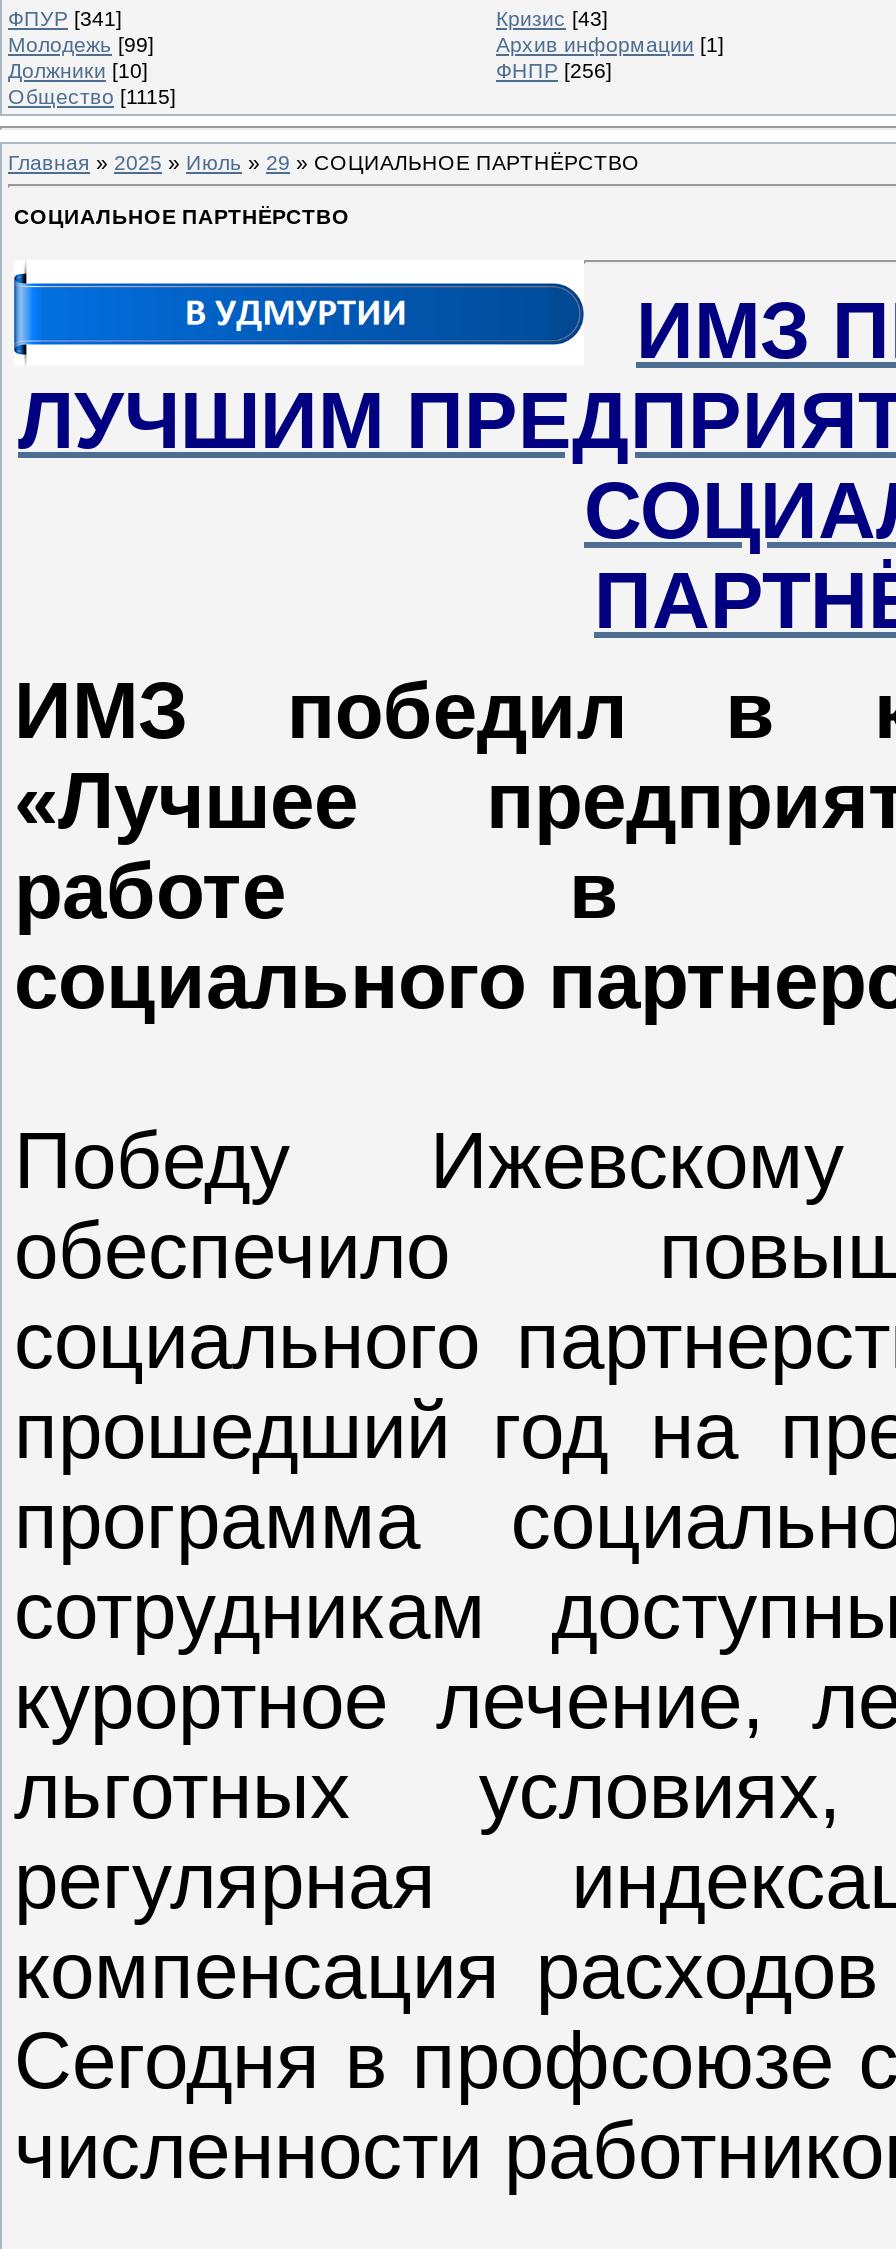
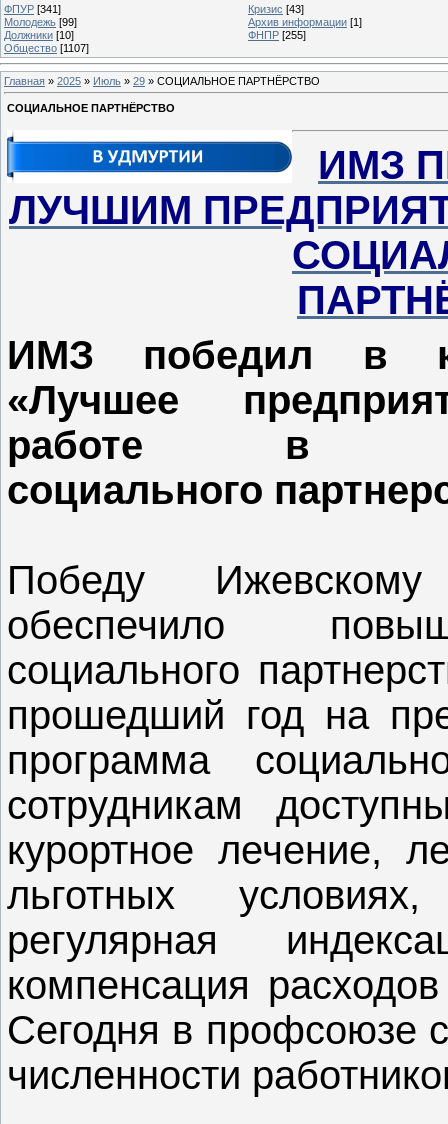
[496,58,612,82] ФНПР [256] -> [248,29,306,41] ФНПР [255]
[8,84,176,108] Общество [1115] -> [4,42,89,54] Общество [1107]

